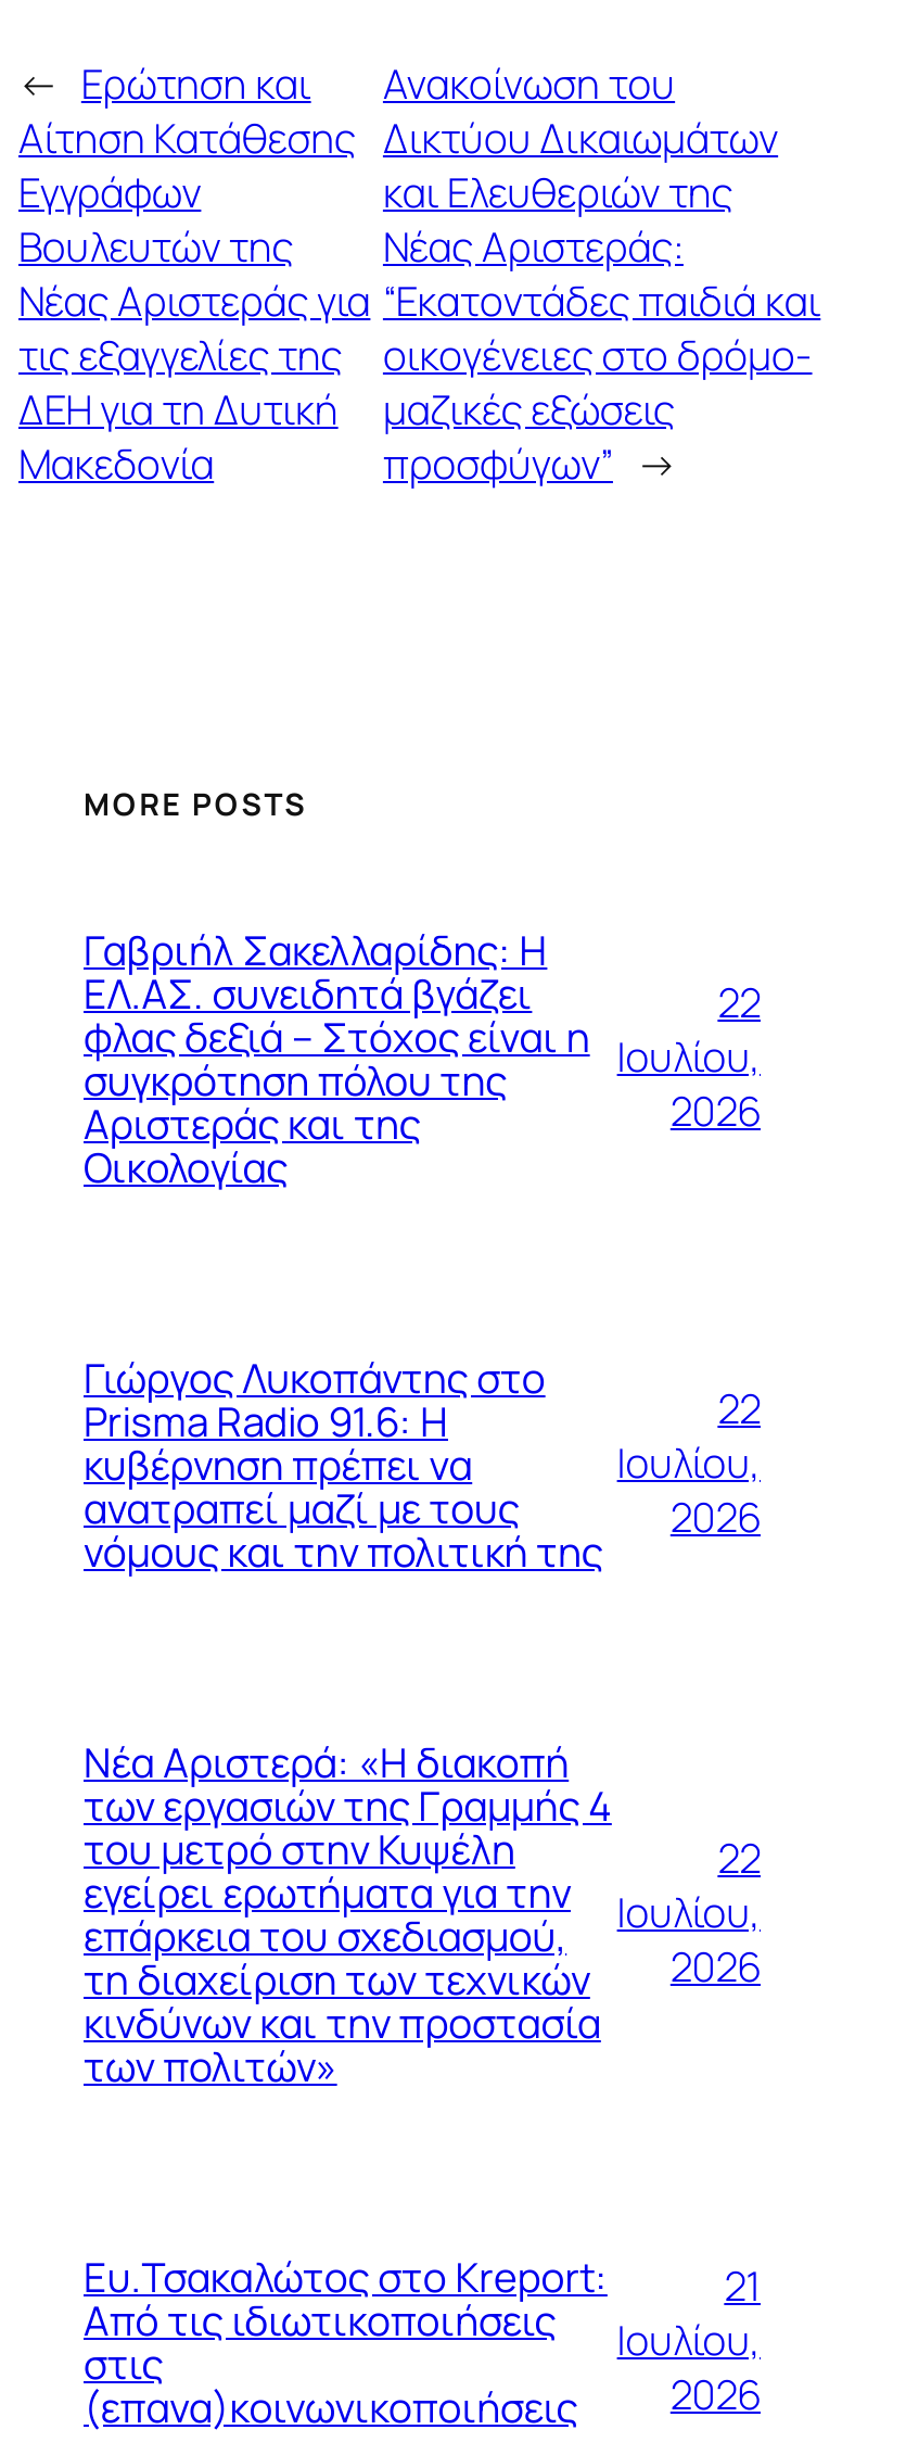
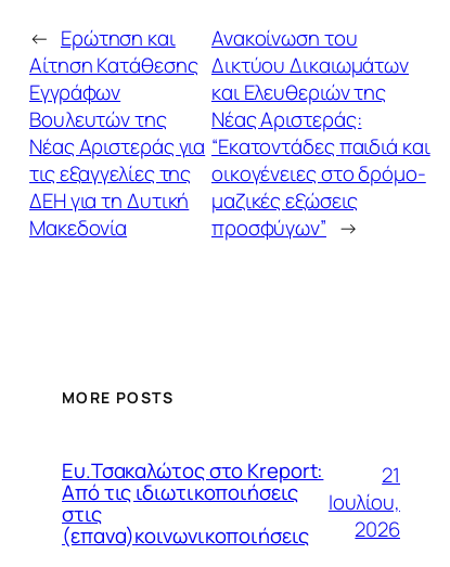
[84,921,590,1195] Γαβριήλ Σακελλαρίδης: Η | ΕΛ.ΑΣ. συνειδητά βγάζει | φλας δεξιά – Στόχος είναι η | συγκρότηση πόλου της | Αριστεράς και της | Οικολογίας -> none
[617,975,761,1140] 22 | Ιουλίου, | 2026 -> none
[84,1349,603,1579] Γιώργος Λυκοπάντης στο | Prisma Radio 91.6: Η | κυβέρνηση πρέπει να | ανατραπεί μαζί με τους | νόμους και την πολιτική της -> none
[617,1381,761,1546] 22 | Ιουλίου, | 2026 -> none
[84,1734,612,2094] Νέα Αριστερά: «Η διακοπή | των εργασιών της Γραμμής 4 | του μετρό στην Κυψέλη | εγείρει ερωτήματα για την | επάρκεια του σχεδιασμού, | τη διαχείριση των τεχνικών | κινδύνων και την προστασία | των πολιτών» -> none
[617,1830,761,1995] 22 | Ιουλίου, | 2026 -> none

